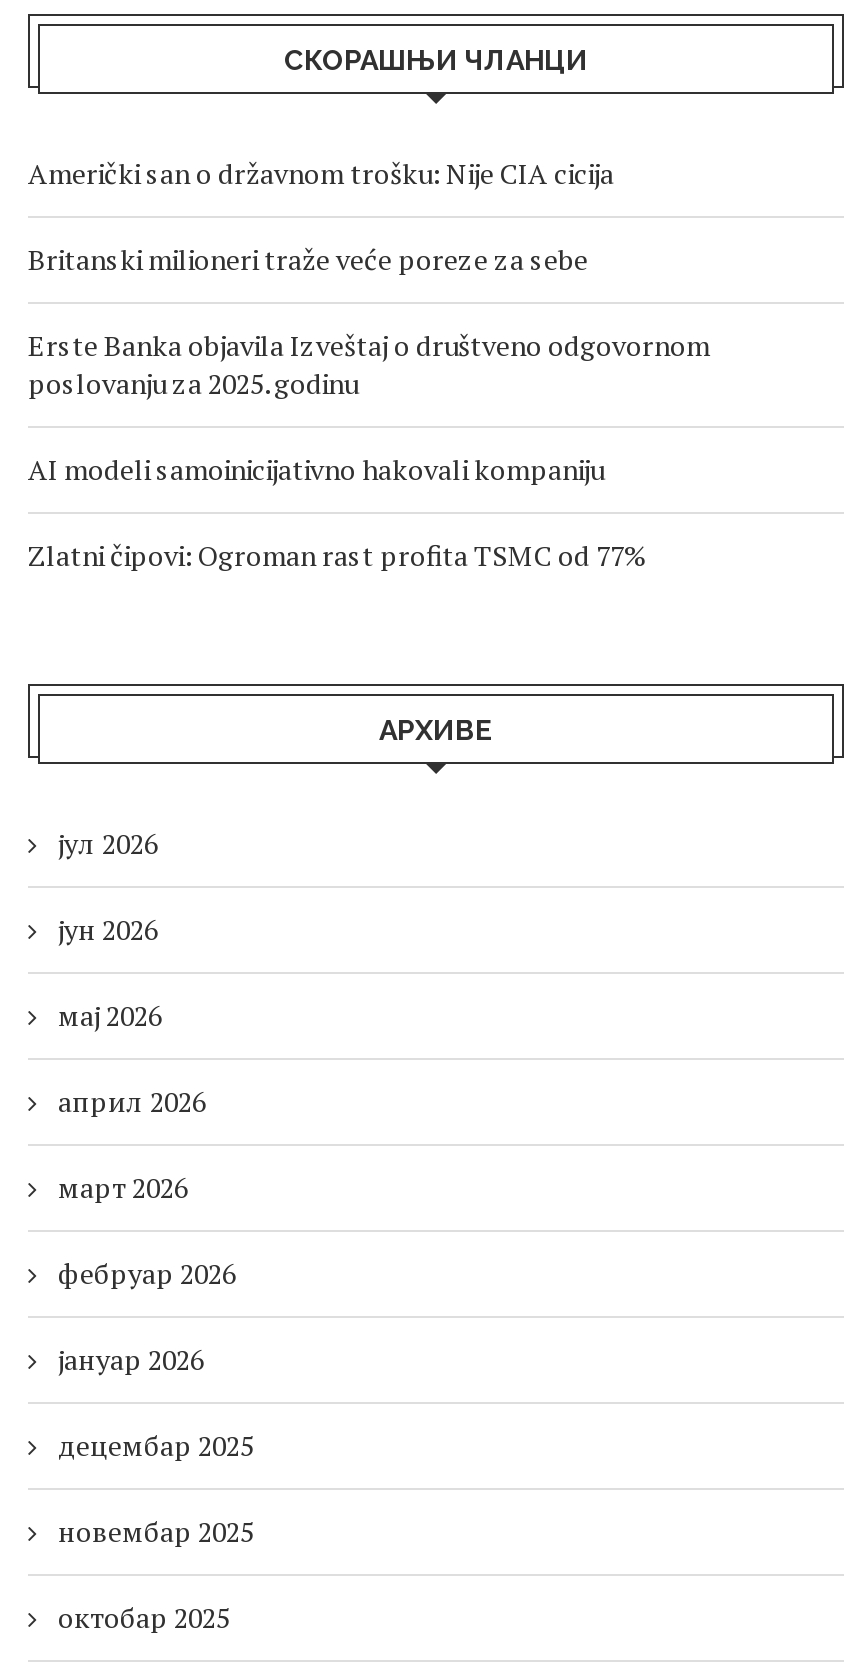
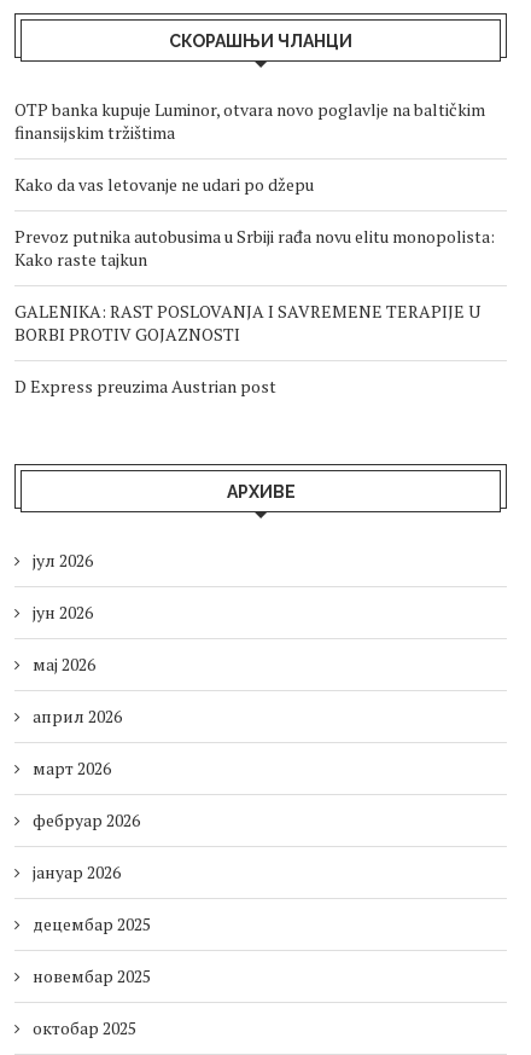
[28,155,614,193] Američki san o državnom trošku: Nije CIA cicija -> [14,98,485,144] OTP banka kupuje Luminor, otvara novo poglavlje na baltičkim | finansijskim tržištima
[28,241,588,279] Britanski milioneri traže veće poreze za sebe -> [14,173,314,196] Kako da vas letovanje ne udari po džepu
[28,327,710,403] Erste Banka objavila Izveštaj o društveno odgovornom | poslovanju za 2025. godinu -> [14,225,495,271] Prevoz putnika autobusima u Srbiji rađa novu elitu monopolista: | Kako raste tajkun
[28,451,604,489] AI modeli samoinicijativno hakovali kompaniju -> [14,300,480,346] GALENIKA: RAST POSLOVANJA I SAVREMENE TERAPIJE U | BORBI PROTIV GOJAZNOSTI
[28,537,648,575] Zlatni čipovi: Ogroman rast profita TSMC od 77% -> [14,375,276,398] D Express preuzima Austrian post

